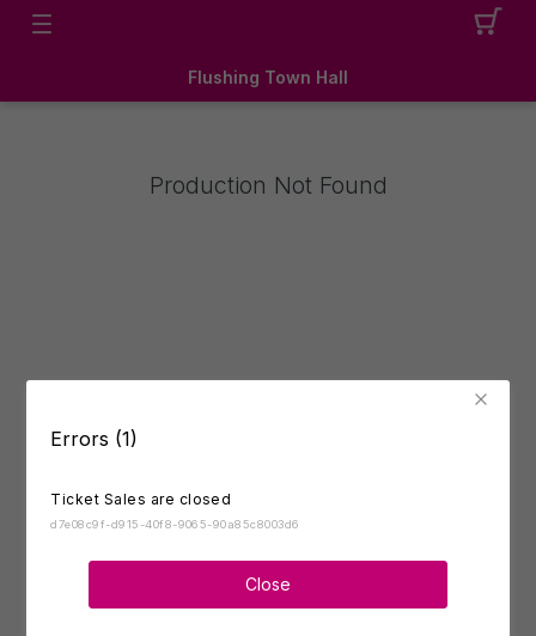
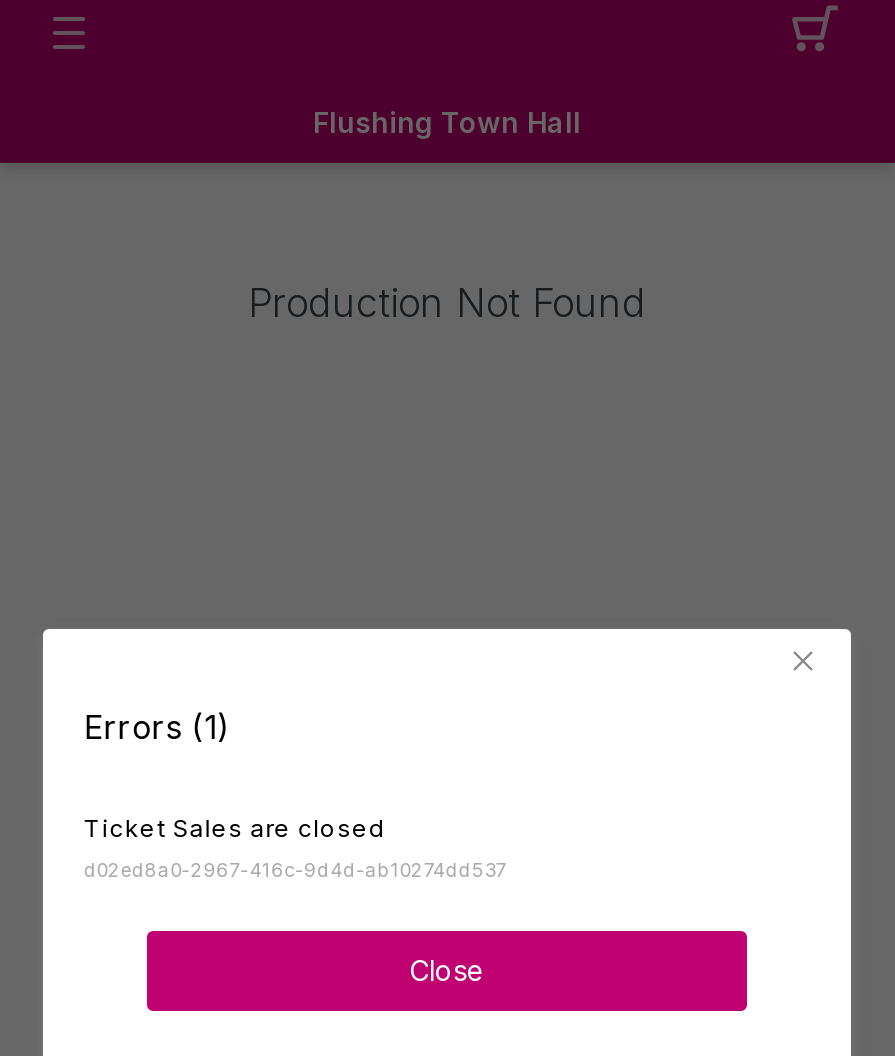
[51,517,300,530] d7e08c9f-d915-40f8-9065-90a85c8003d6 -> [84,858,506,880] d02ed8a0-2967-416c-9d4d-ab10274dd537

